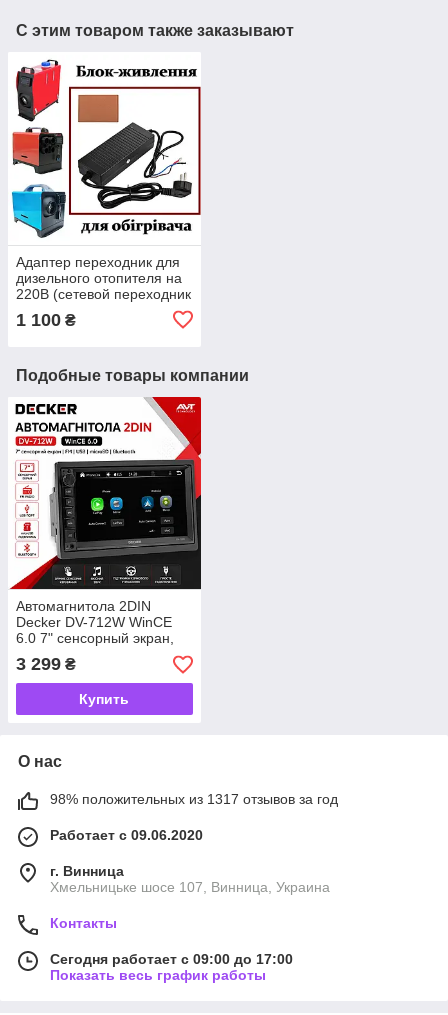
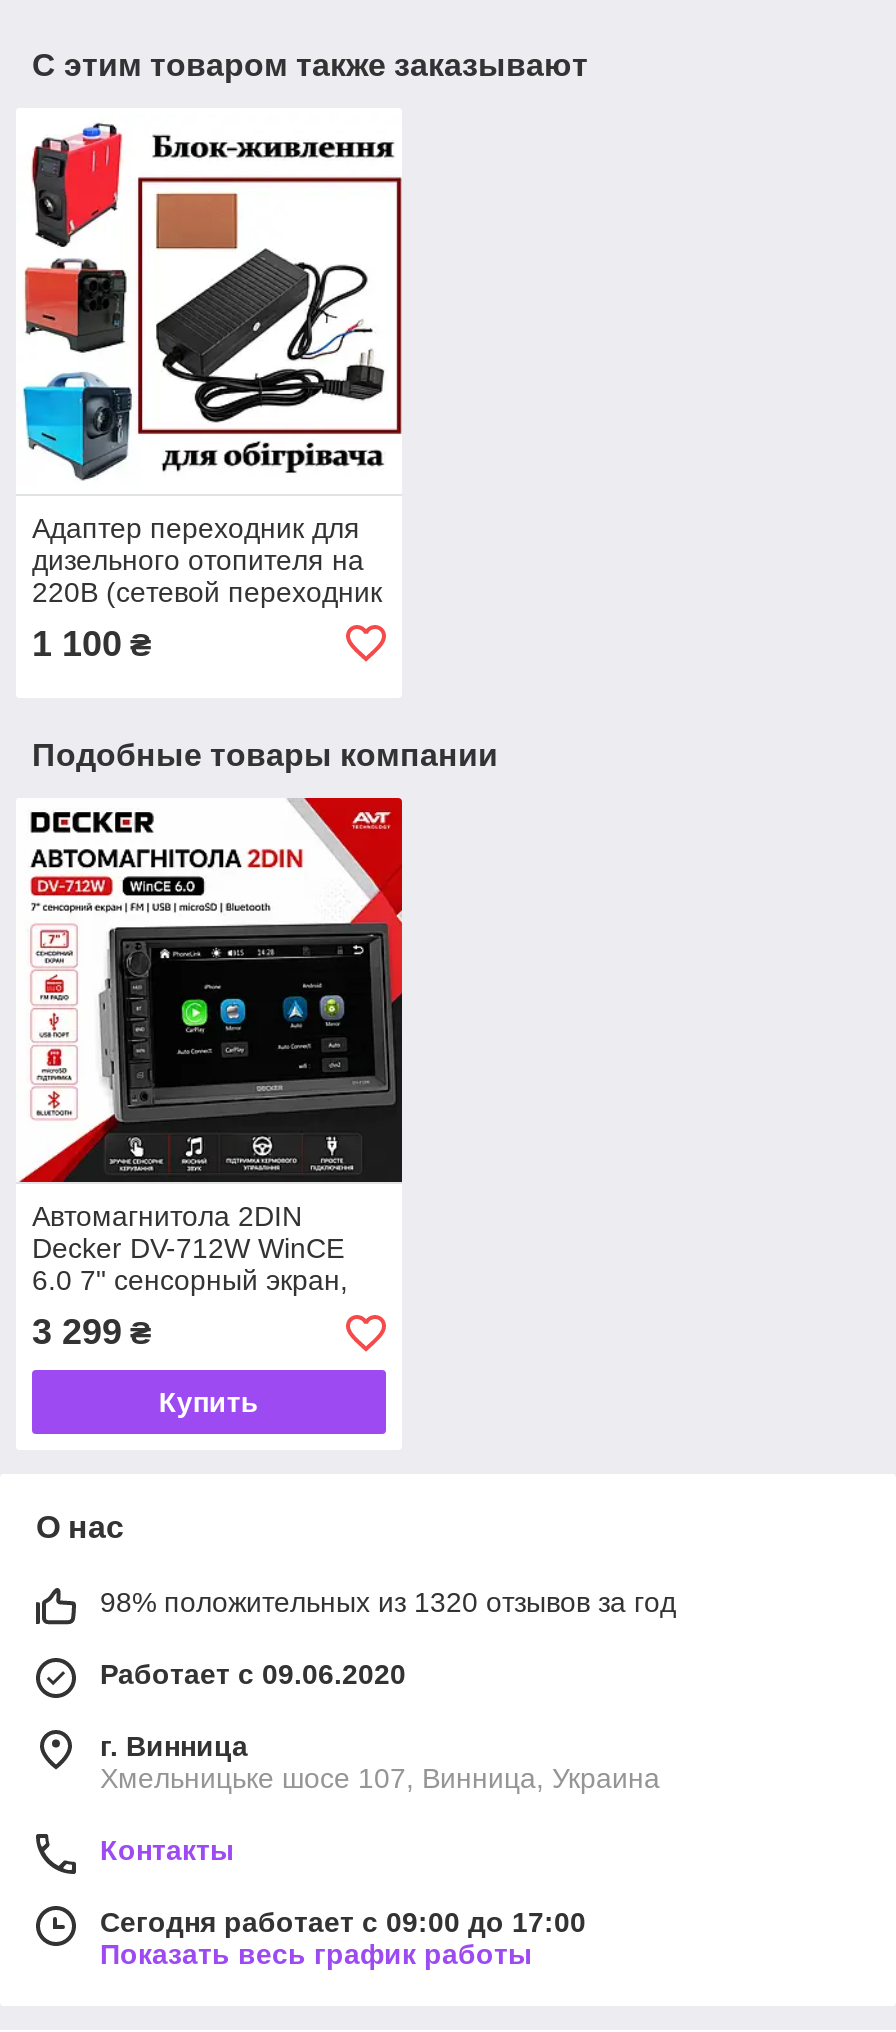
[50,791,338,807] 98% положительных из 1317 отзывов за год -> [100,1587,676,1619] 98% положительных из 1320 отзывов за год

